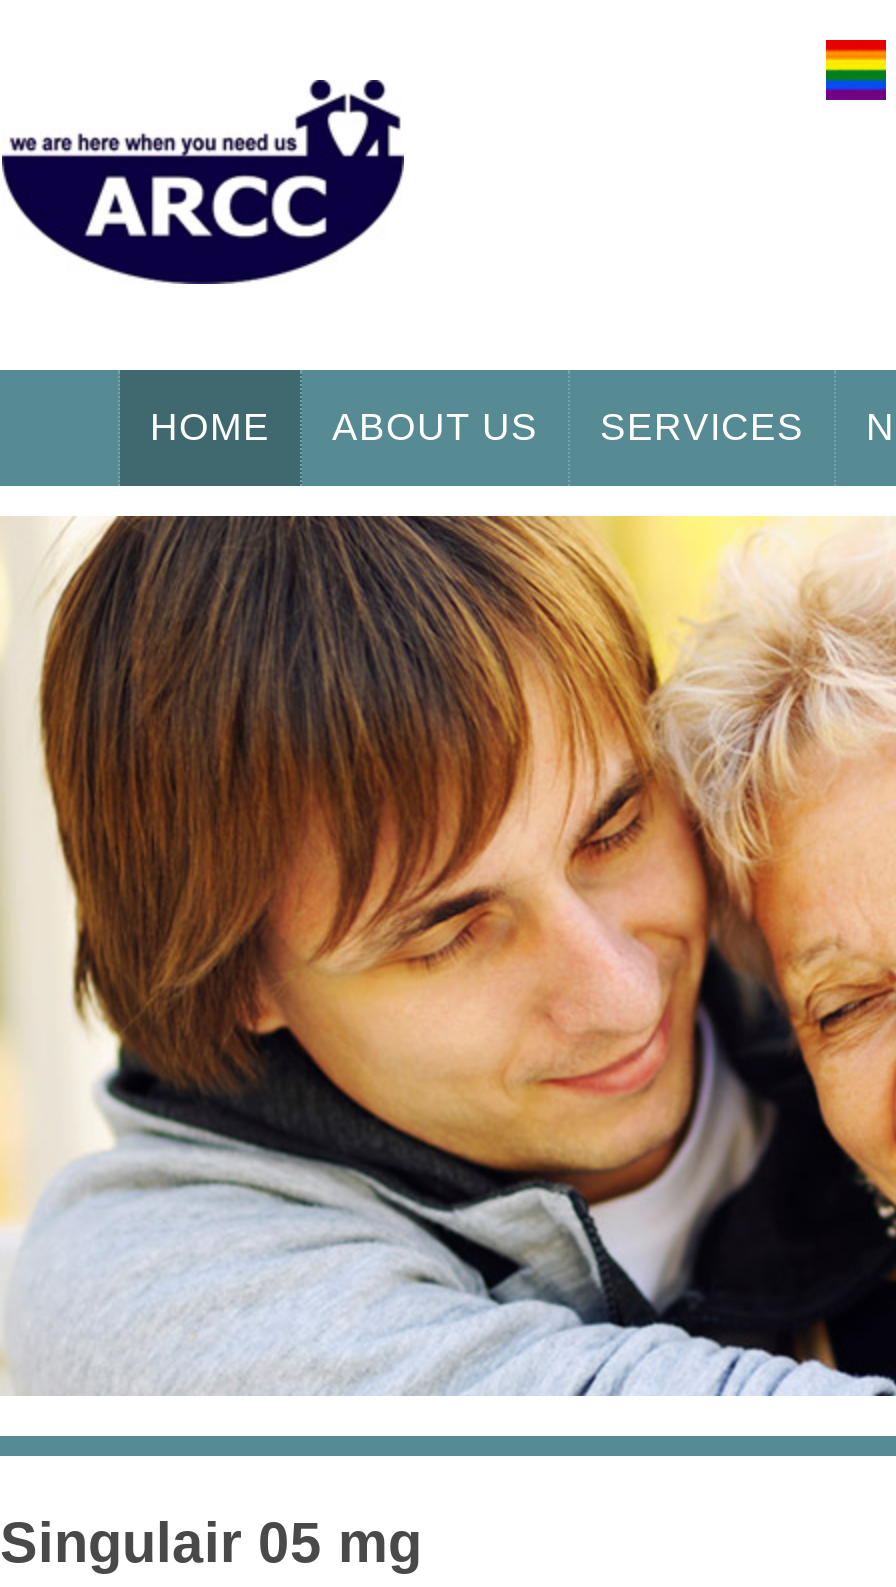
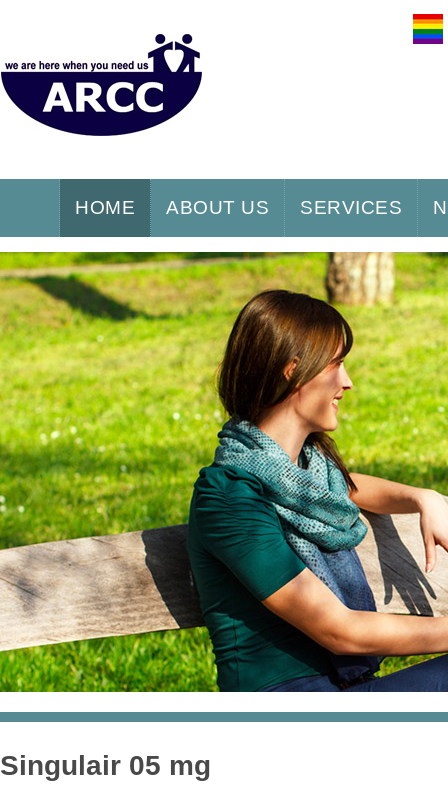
[6,514,890,1396] [image] -> [3,251,445,693] [image]

